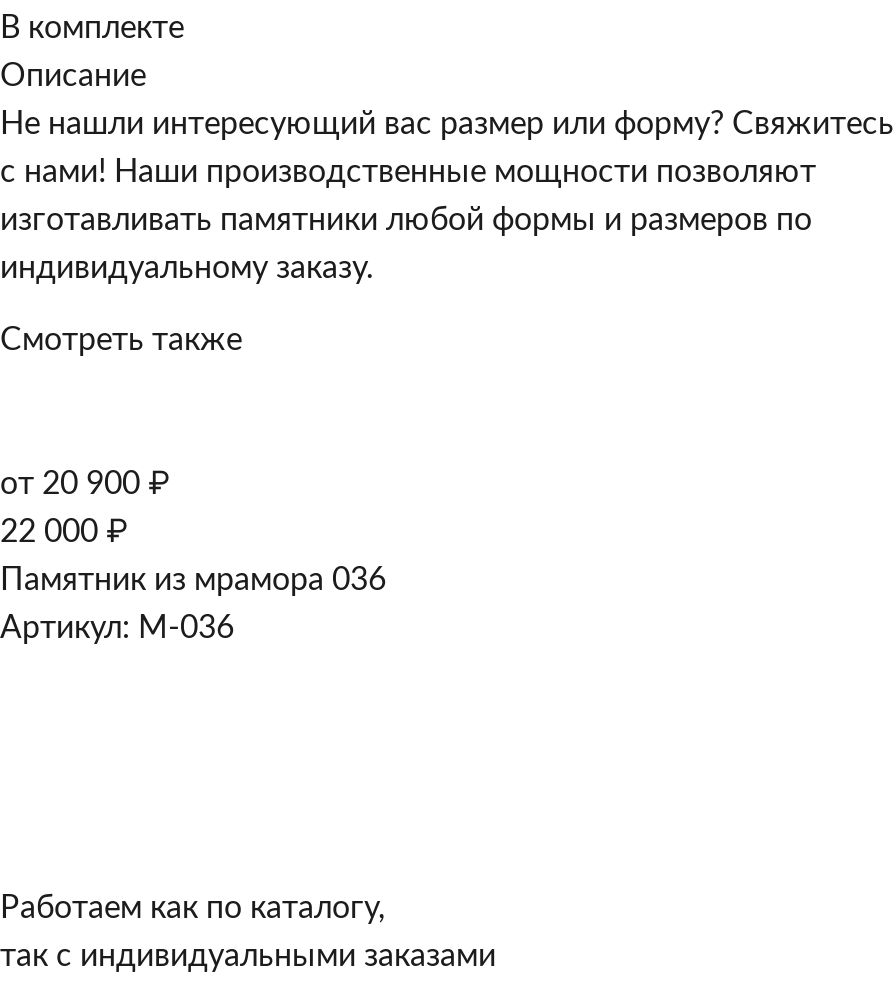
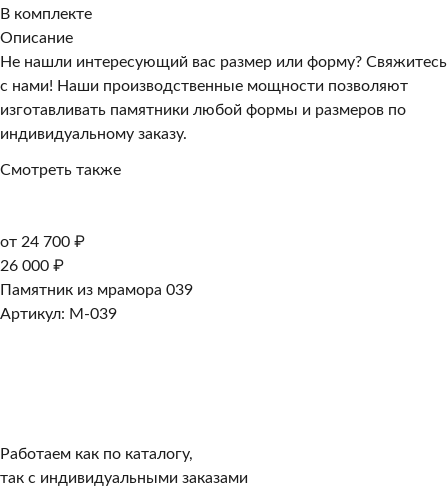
[0,468,170,500] от 20 900 ₽ -> [0,234,85,250] от 24 700 ₽
[0,516,128,548] 22 000 ₽ -> [0,258,64,274] 26 000 ₽
[0,564,386,596] Памятник из мрамора 036 -> [0,282,193,298] Памятник из мрамора 039
[0,612,234,644] Артикул: M-036 -> [0,306,117,322] Артикул: M-039

